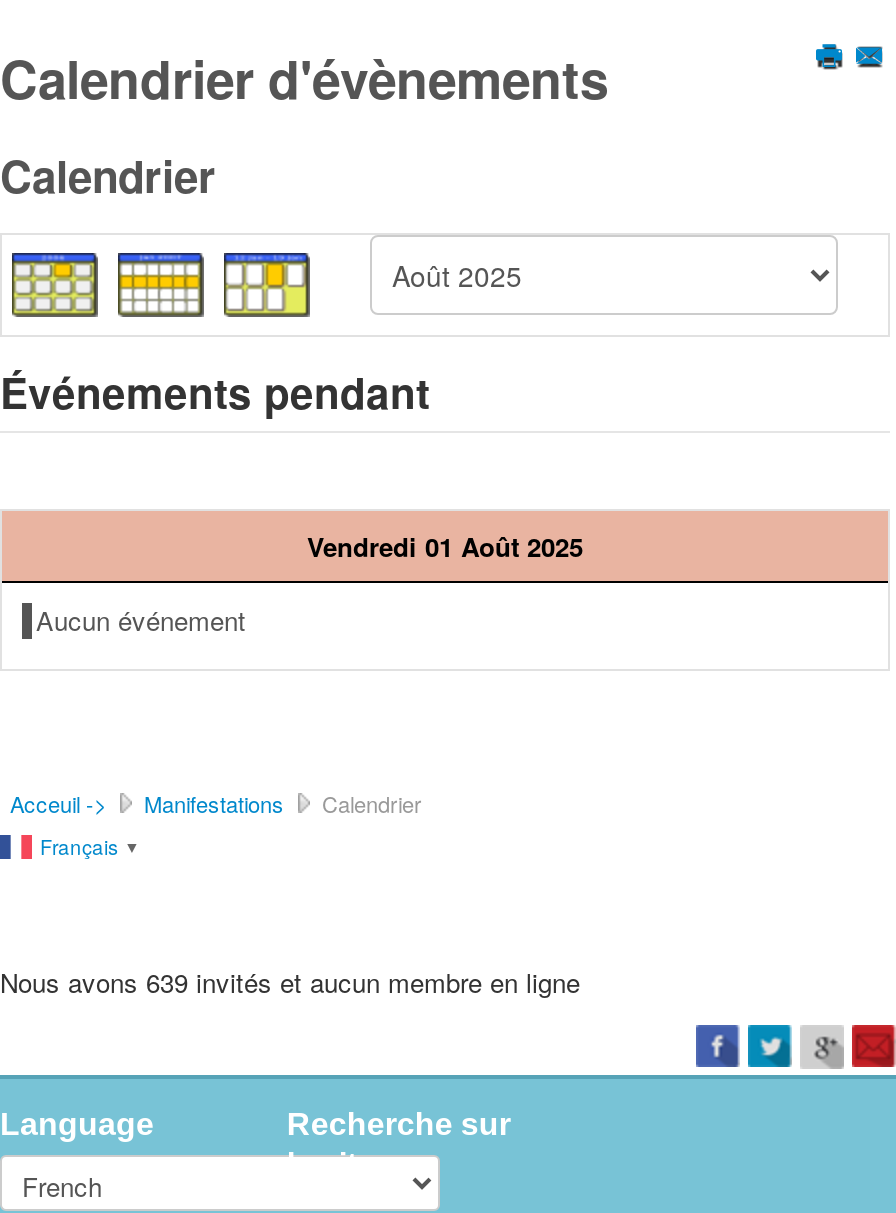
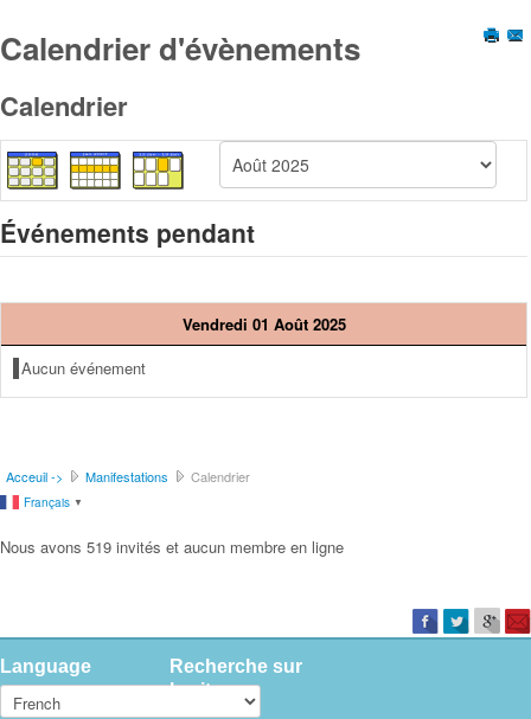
[0,963,580,1001] Nous avons 639 invités et aucun membre en ligne -> [0,536,344,558] Nous avons 519 invités et aucun membre en ligne

